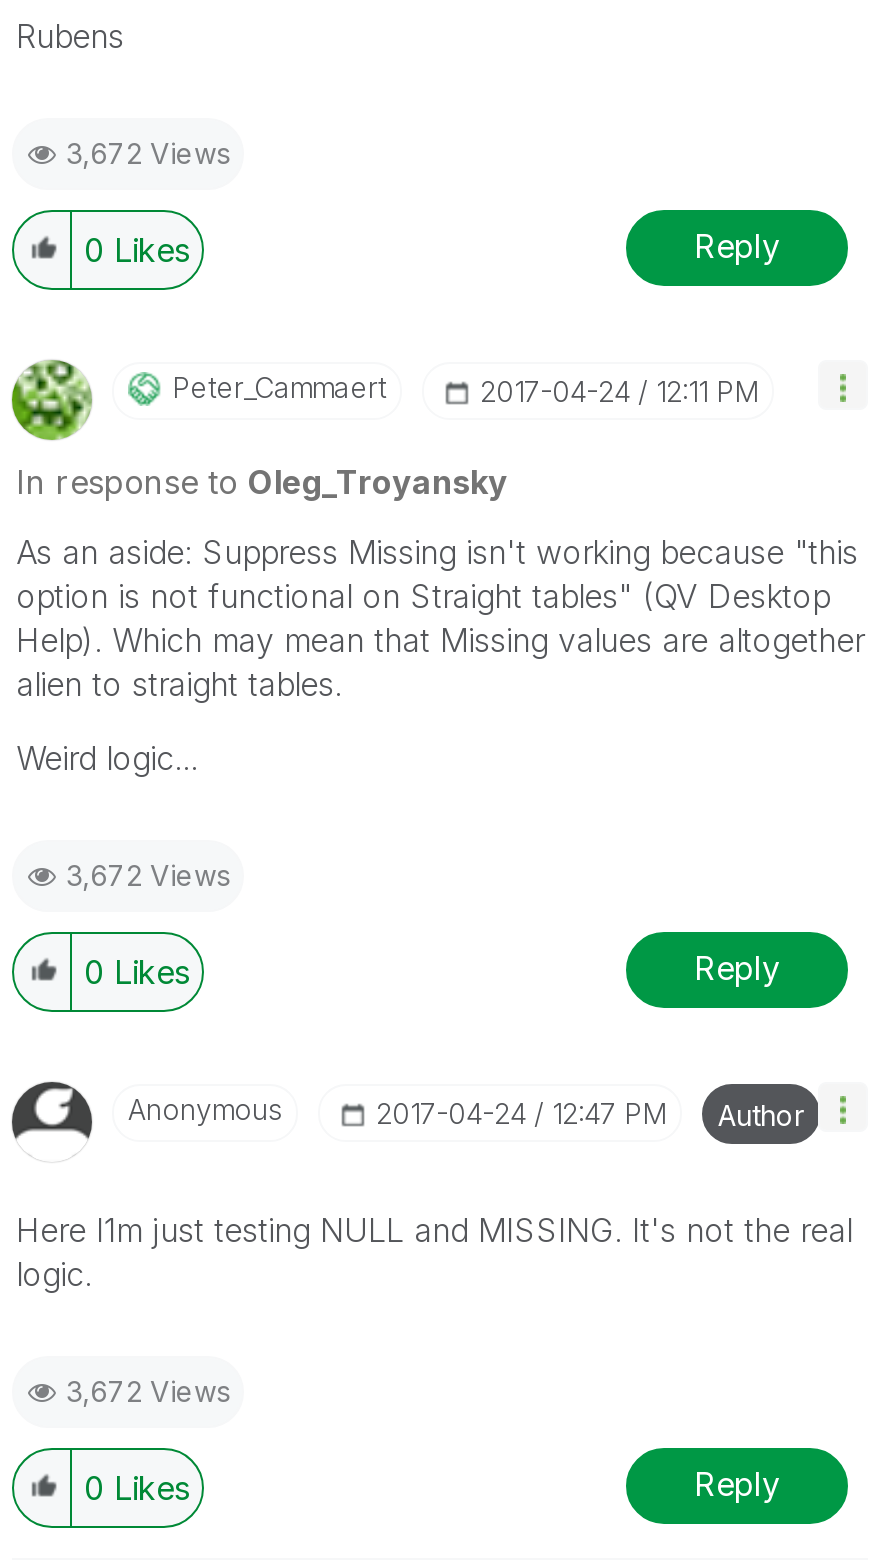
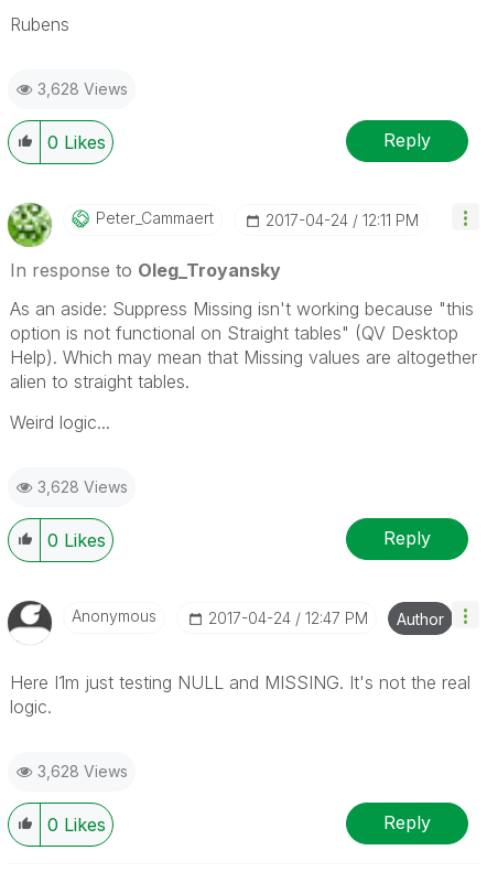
[66,136,230,170] 3,672 Views -> [37,79,128,98] 3,628 Views
[66,858,230,892] 3,672 Views -> [37,477,128,496] 3,628 Views
[66,1374,230,1408] 3,672 Views -> [37,762,128,780] 3,628 Views

